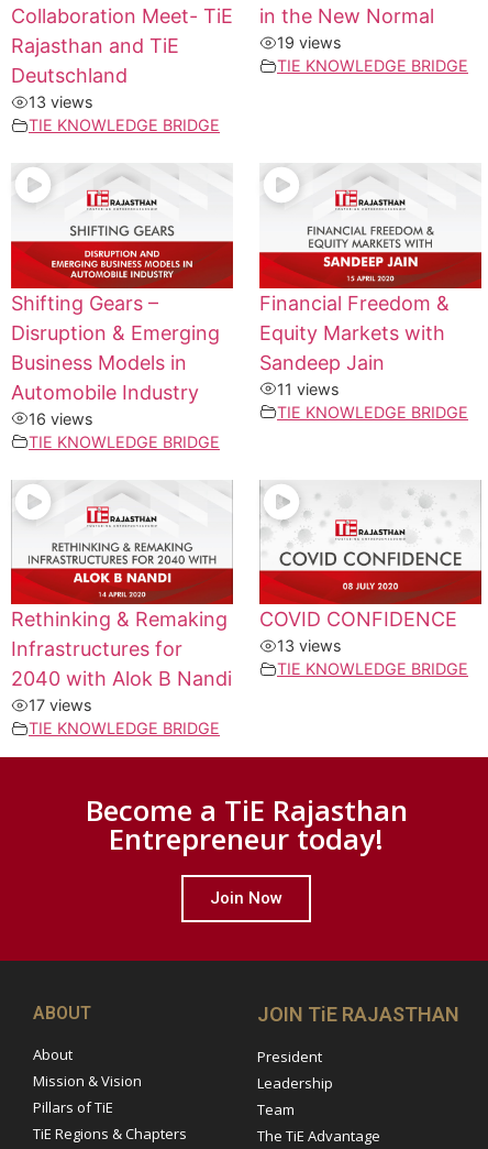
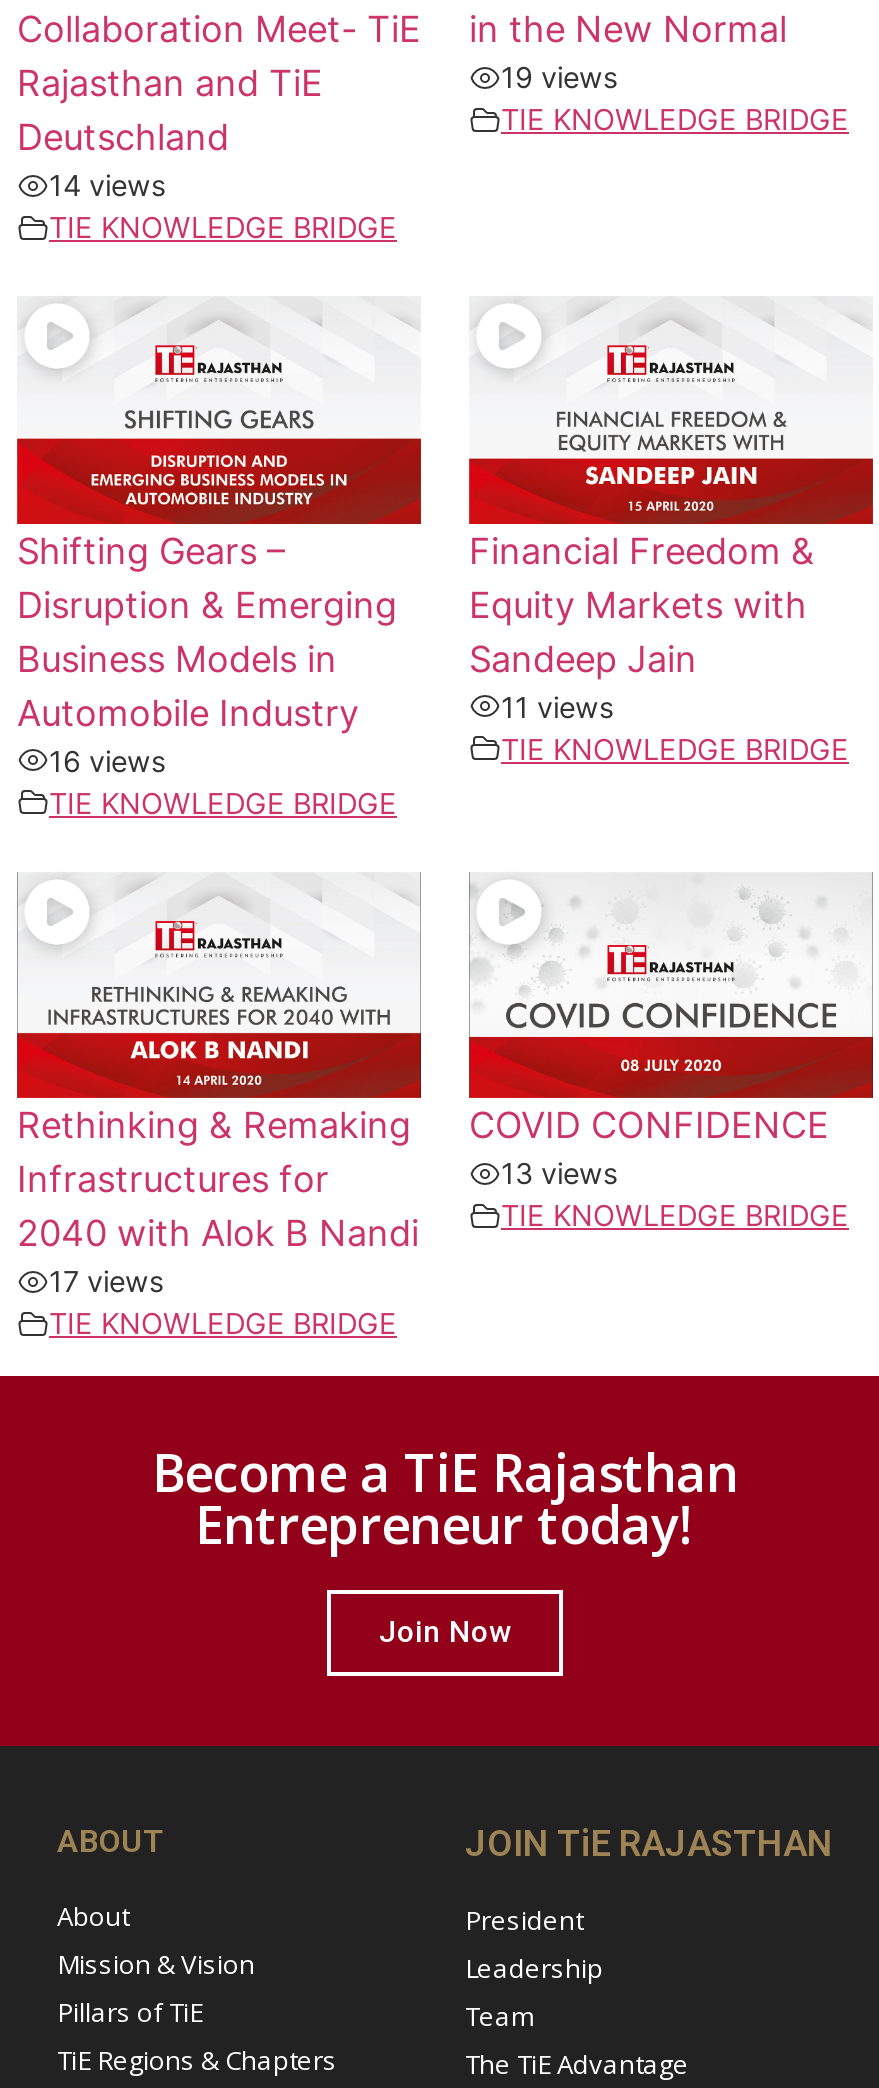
[29,92,93,111] 13 views -> [49,168,167,202] 14 views

